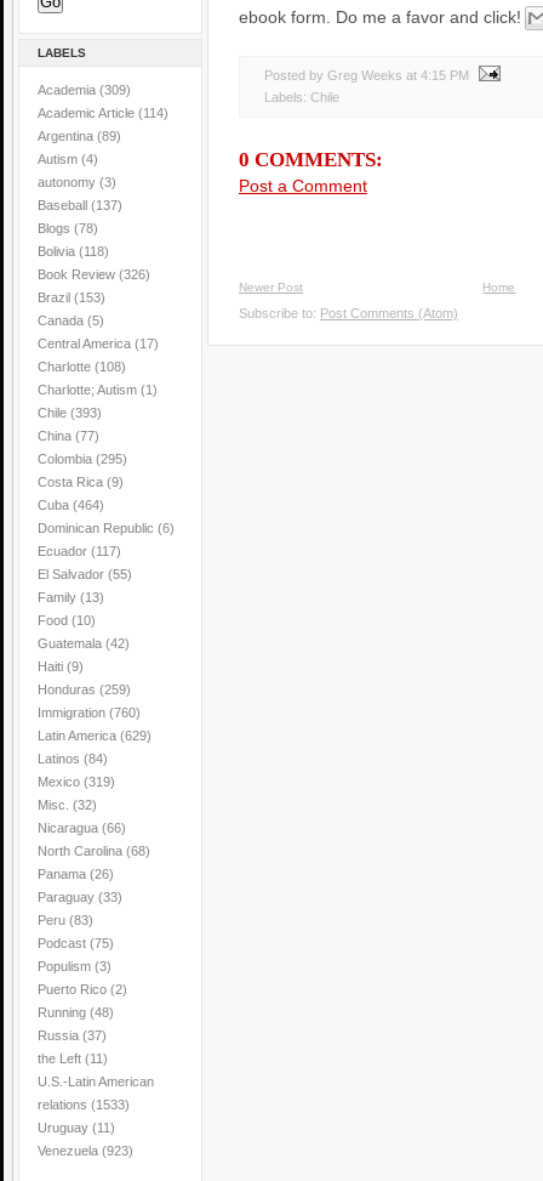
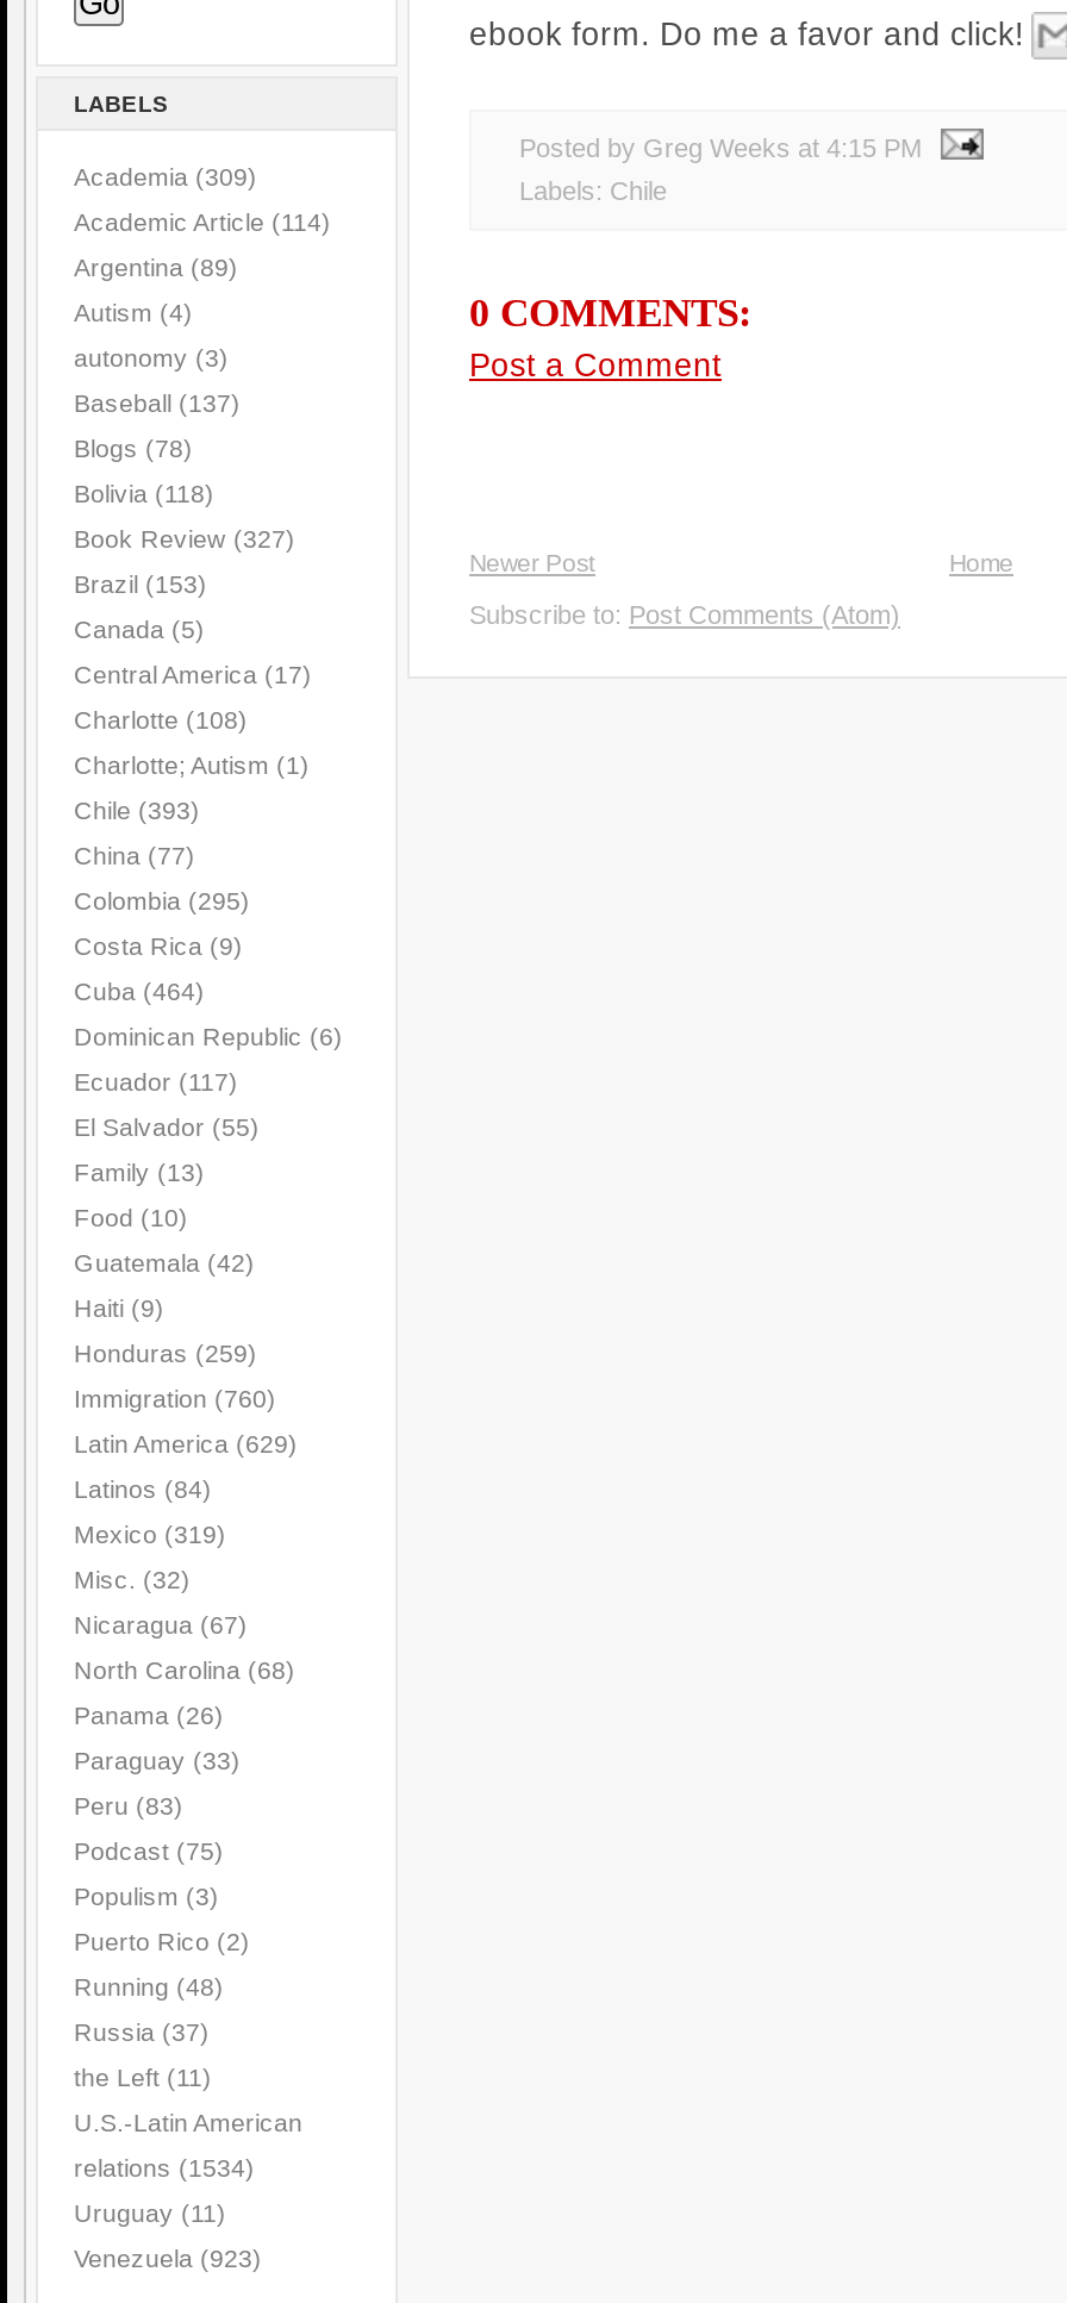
[38,267,150,282] Book Review (326) -> [74,524,295,553] Book Review (327)
[38,821,126,835] Nicaragua (66) -> [74,1610,248,1639] Nicaragua (67)
[38,1097,130,1112] relations (1533) -> [74,2153,255,2182] relations (1534)

